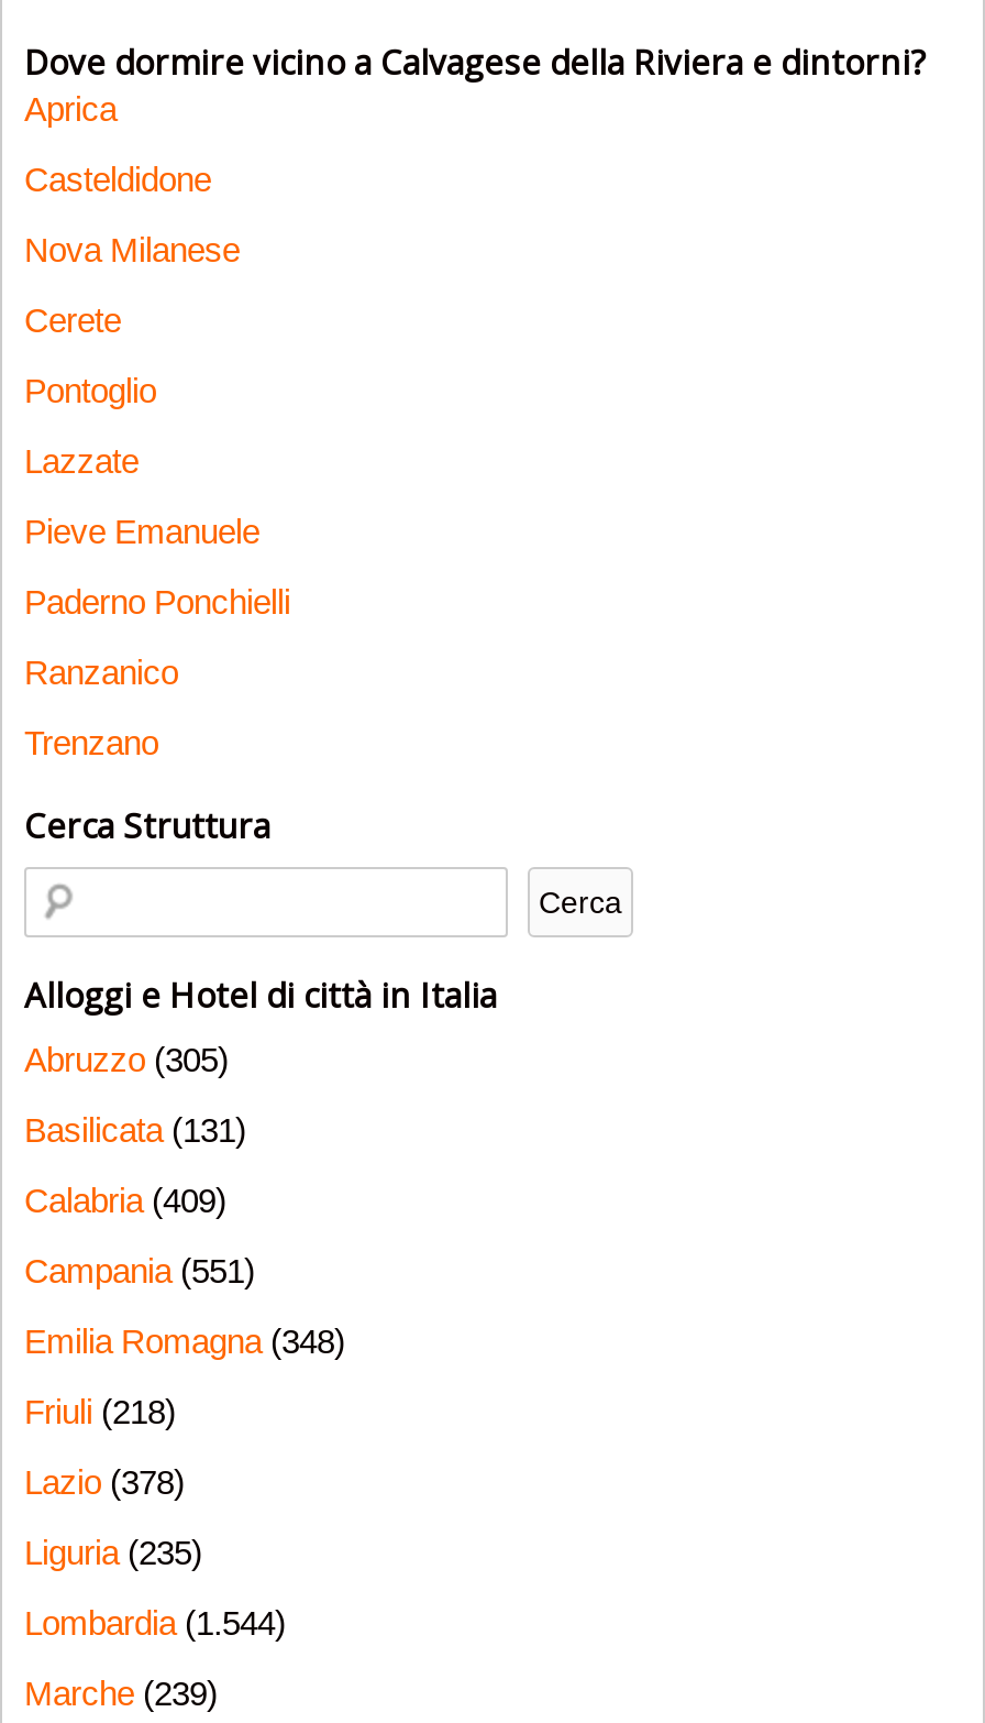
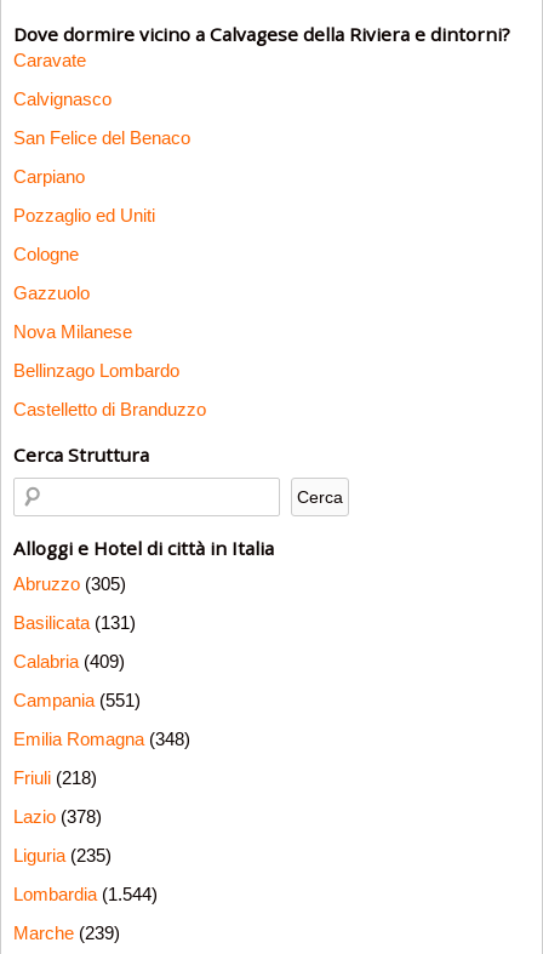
[24,90,211,198] Aprica | Casteldidone -> [13,50,190,303] Caravate | Calvignasco | San Felice del Benaco | Carpiano | Pozzaglio ed Uniti | Cologne | Gazzuolo
moved [24,231,240,268] -> [13,321,132,342]: Nova Milanese
[24,301,290,761] Cerete | Pontoglio | Lazzate | Pieve Emanuele | Paderno Ponchielli | Ranzanico | Trenzano -> [13,360,206,419] Bellinzago Lombardo | Castelletto di Branduzzo

